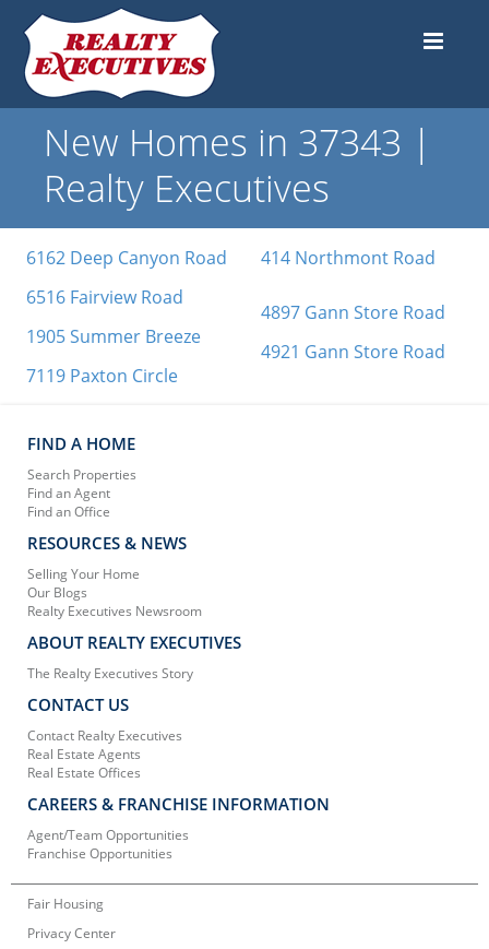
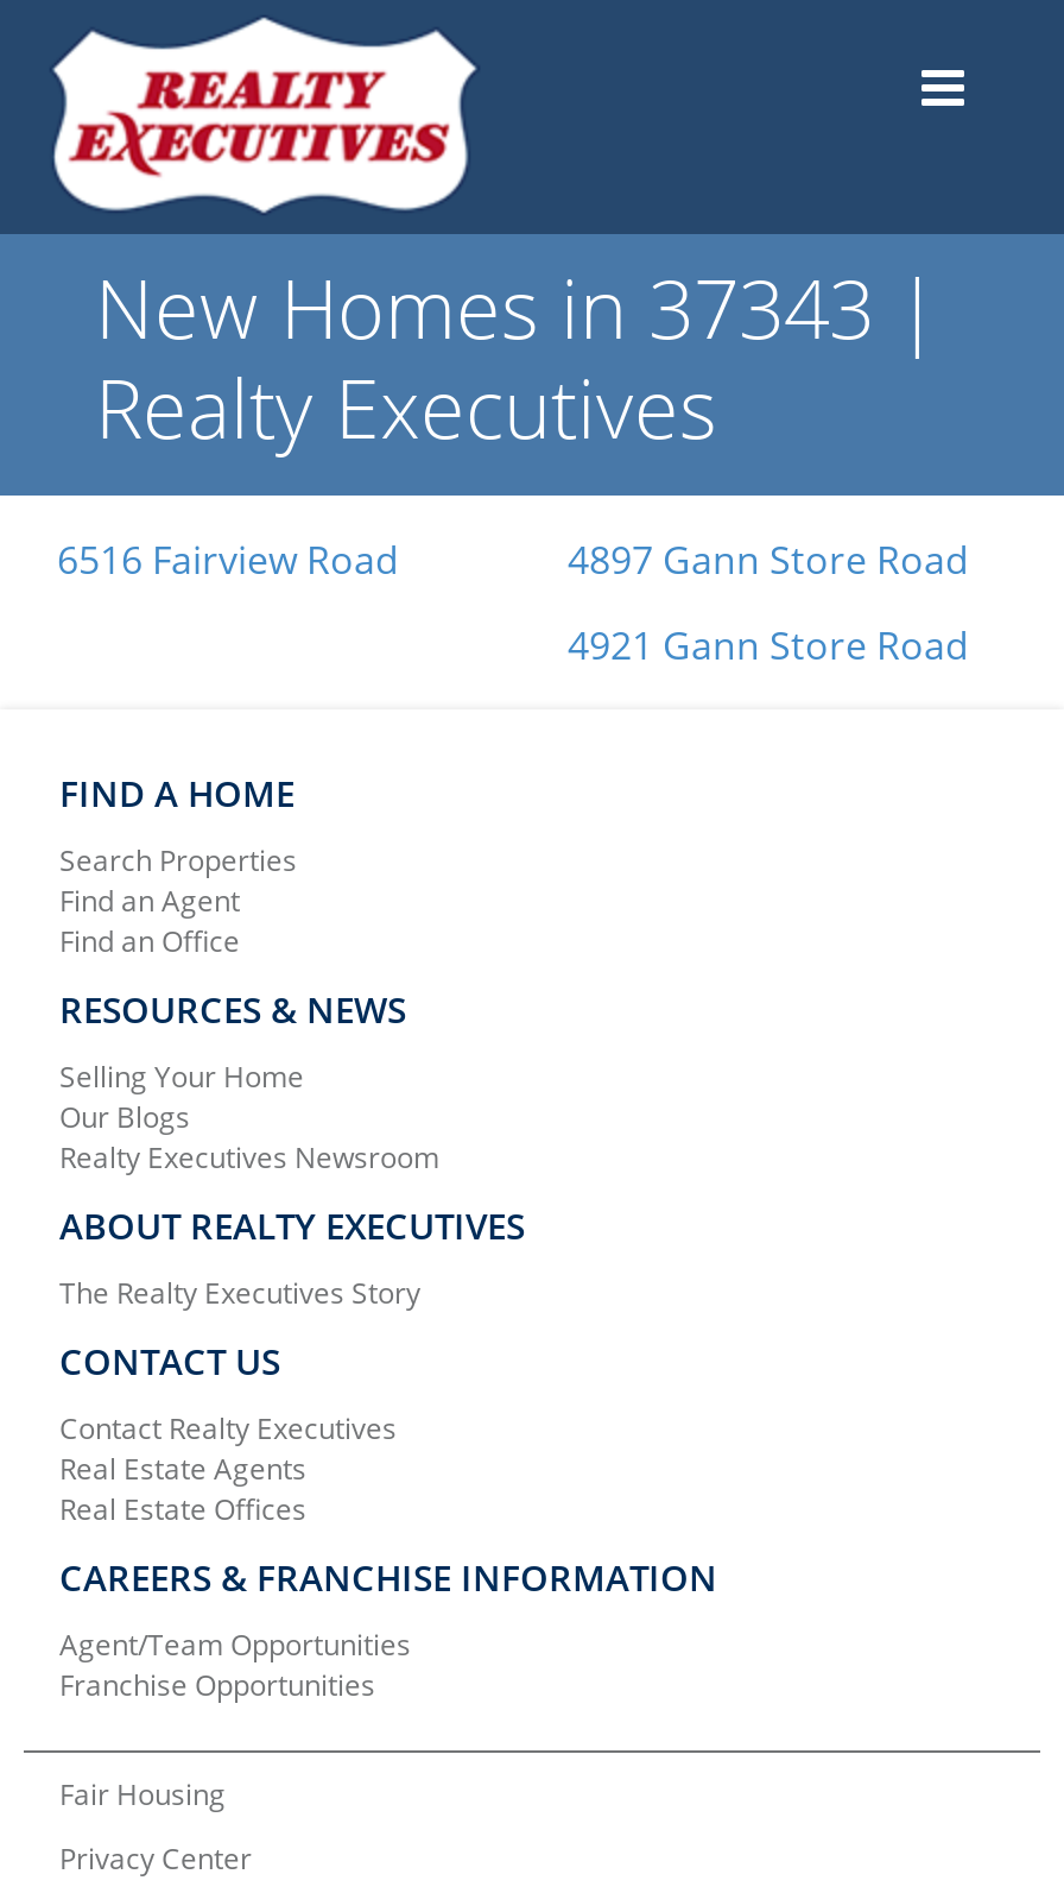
[26,246,227,270] 6162 Deep Canyon Road -> none
[261,246,436,270] 414 Northmont Road -> none
[26,324,201,388] 1905 Summer Breeze | 7119 Paxton Circle -> none

